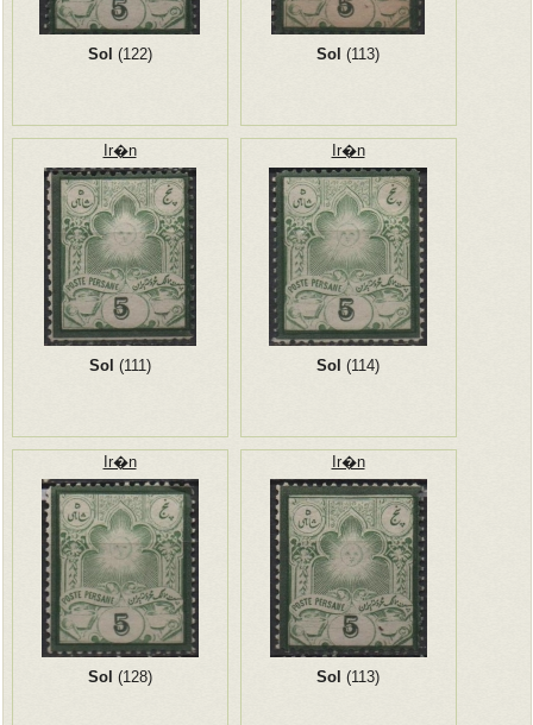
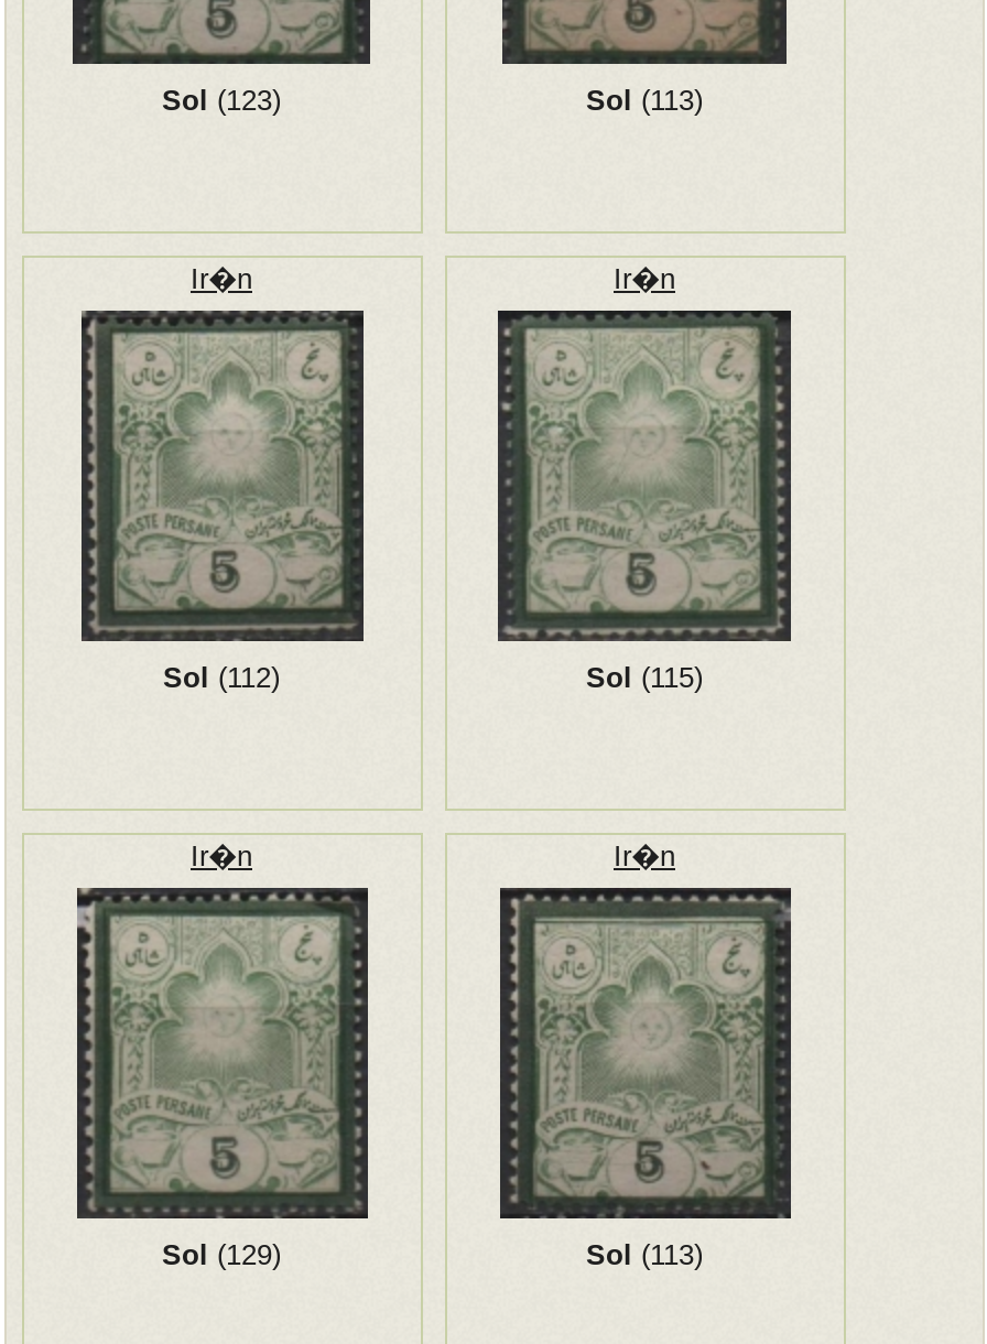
[87,46,152,63] Sol (122) -> [162,85,281,118] Sol (123)
[89,357,151,375] Sol (111) -> [163,662,280,695] Sol (112)
[316,357,380,375] Sol (114) -> [586,662,703,695] Sol (115)
[87,668,152,686] Sol (128) -> [162,1239,281,1272] Sol (129)

